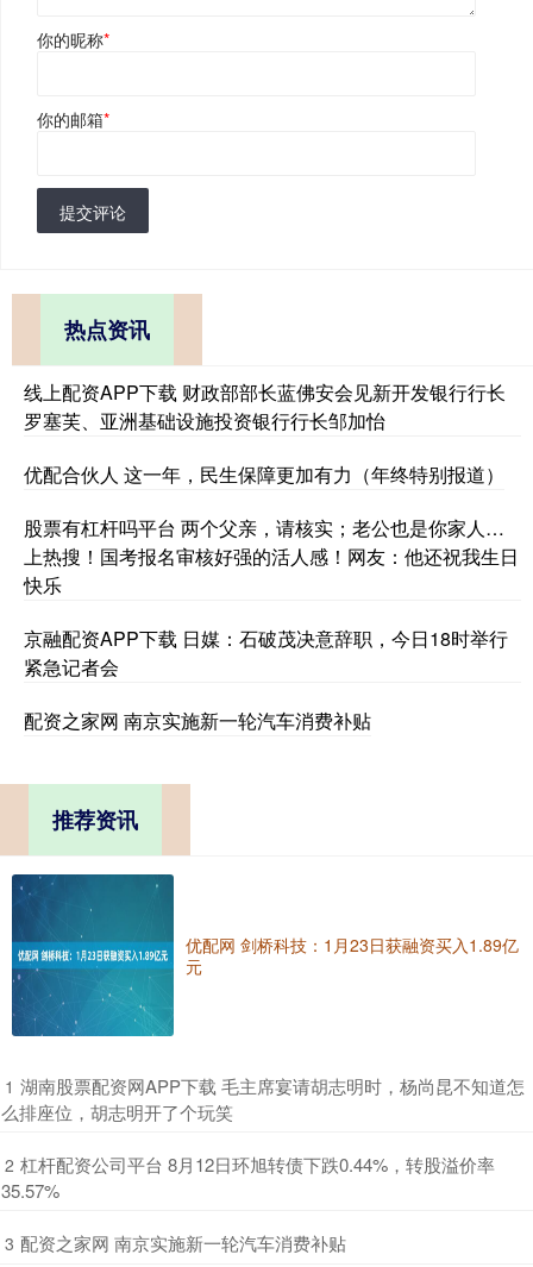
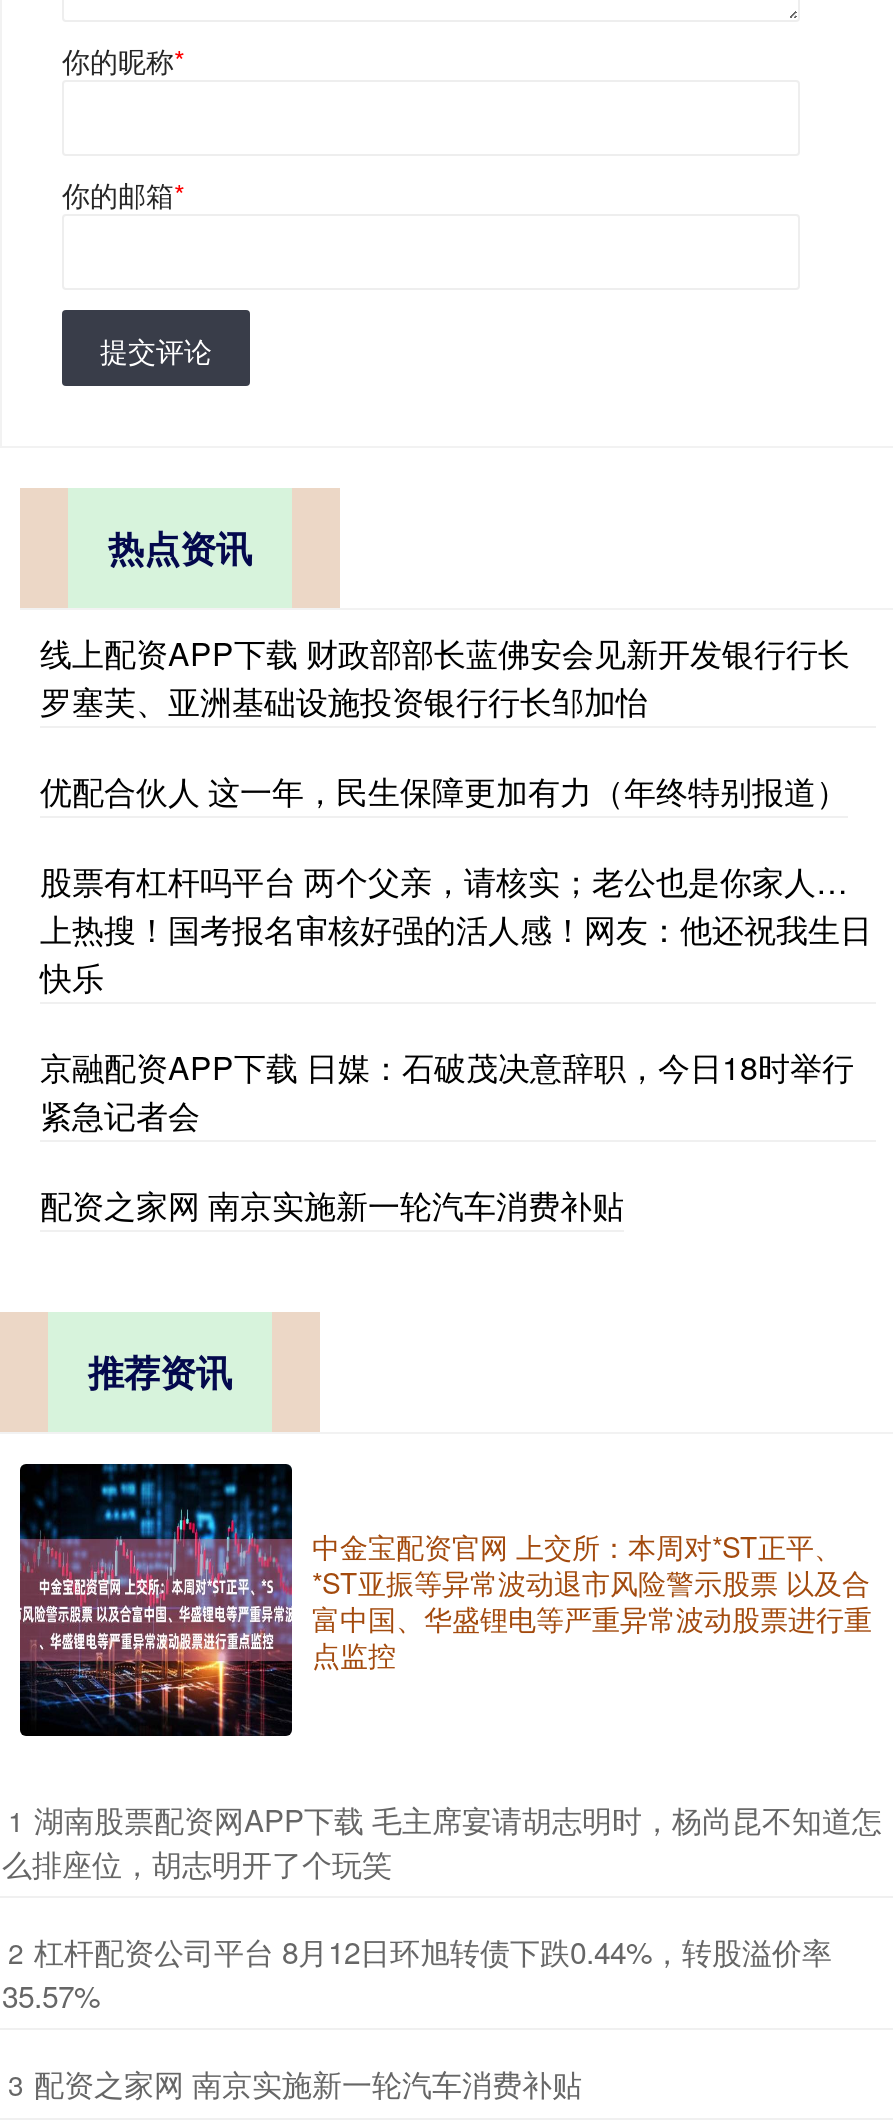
[11,873,519,1037] [image] | 优配网 剑桥科技：1月23日获融资买入1.89亿 | 元 -> [18,1462,872,1738] [image] | 中金宝配资官网 上交所：本周对*ST正平、 | *ST亚振等异常波动退市风险警示股票 以及合 | 富中国、华盛锂电等严重异常波动股票进行重 | 点监控

